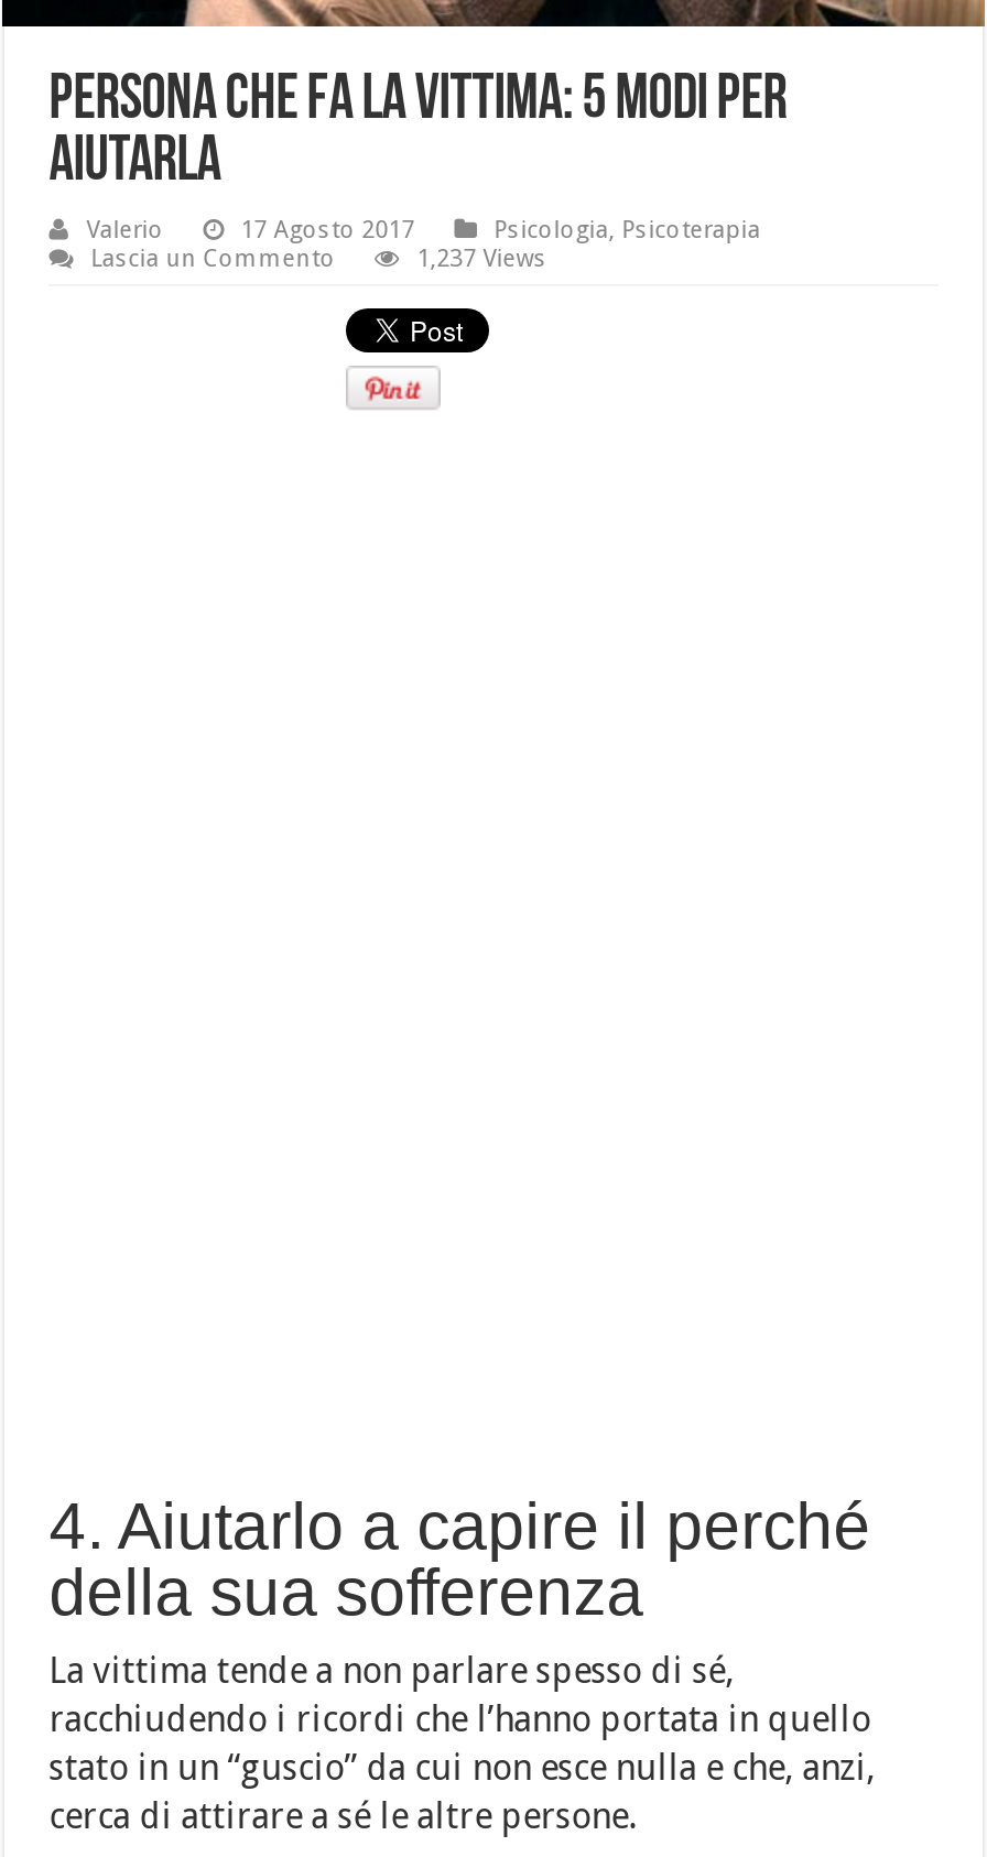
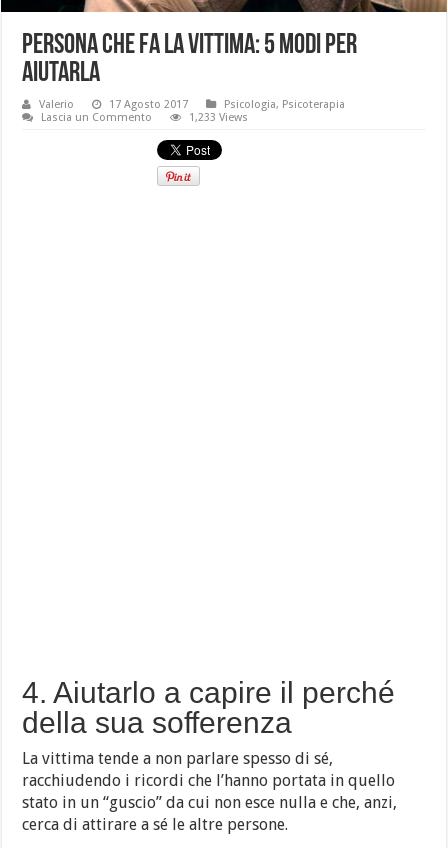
[417,244,547,273] 1,237 Views -> [189,111,248,124] 1,233 Views

